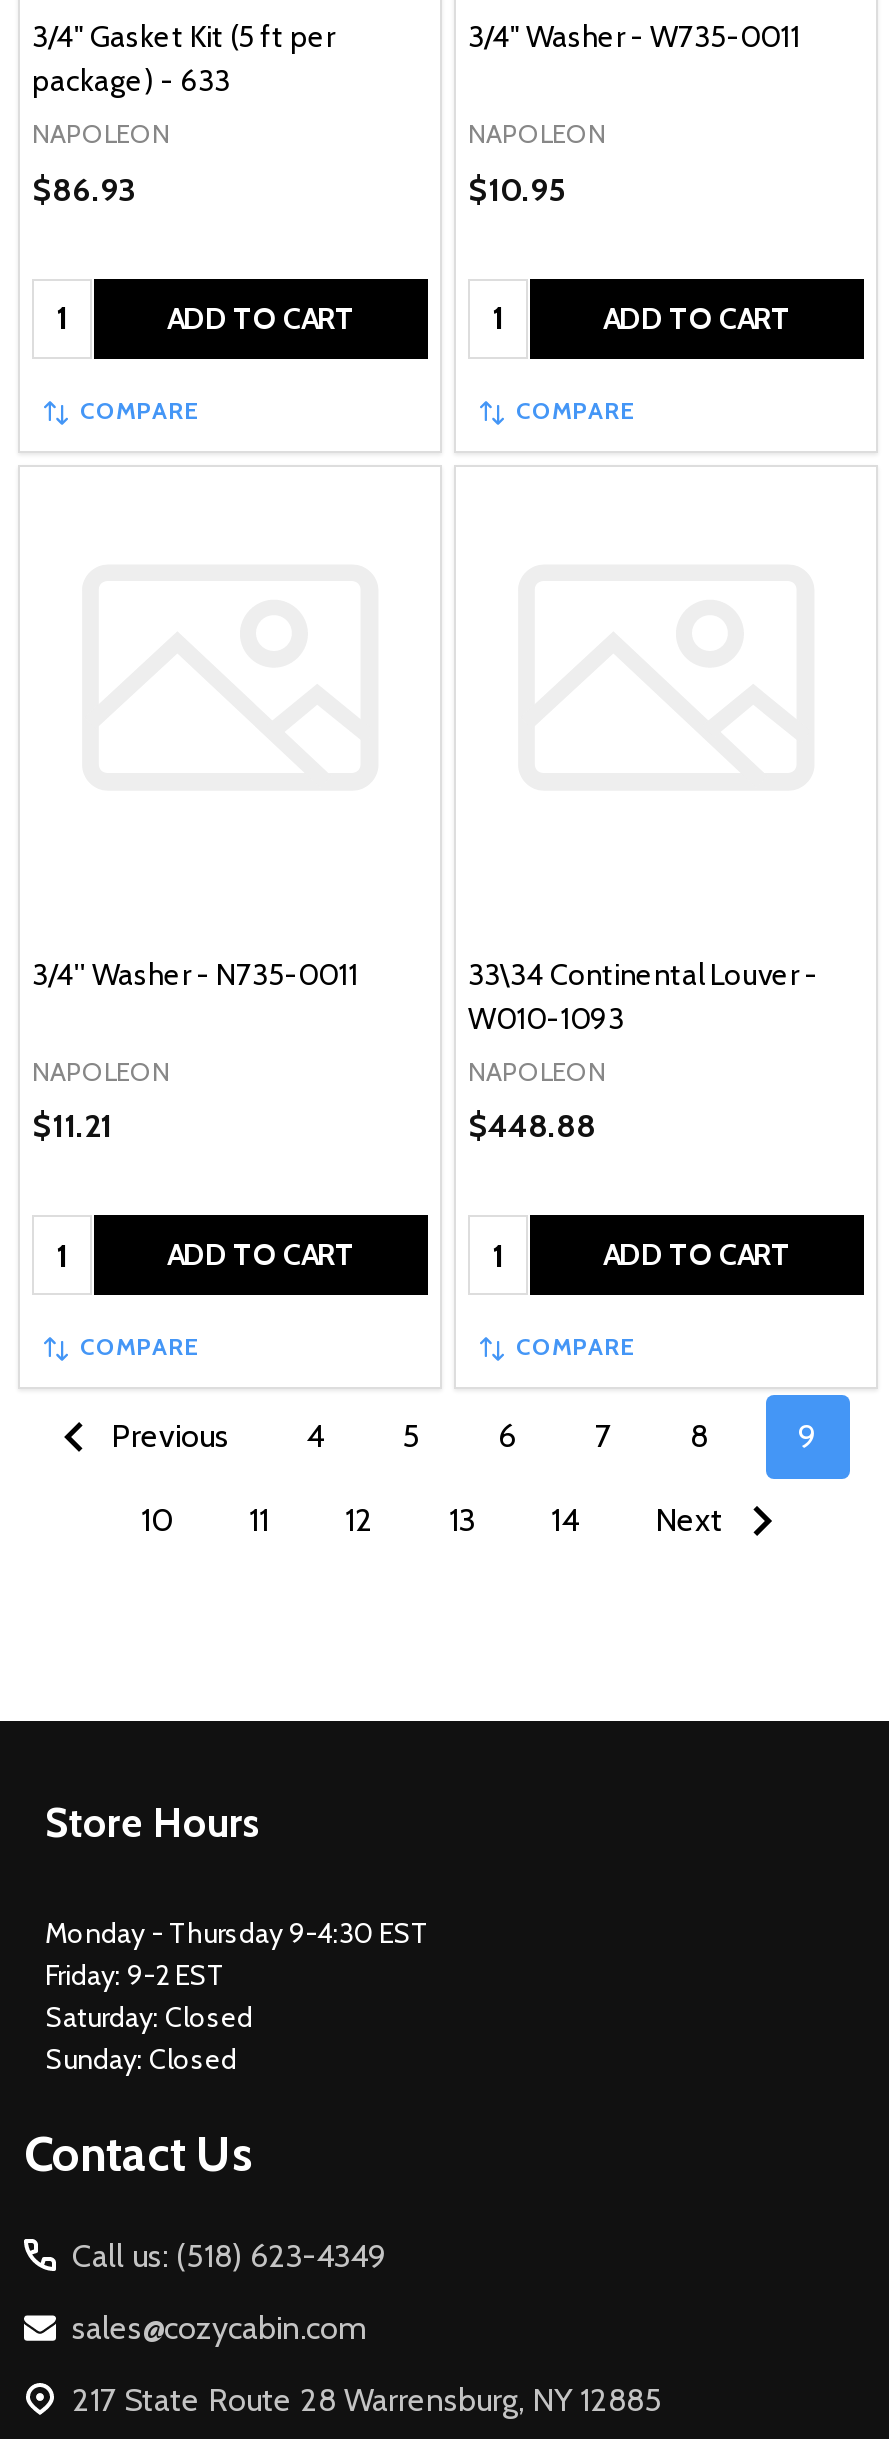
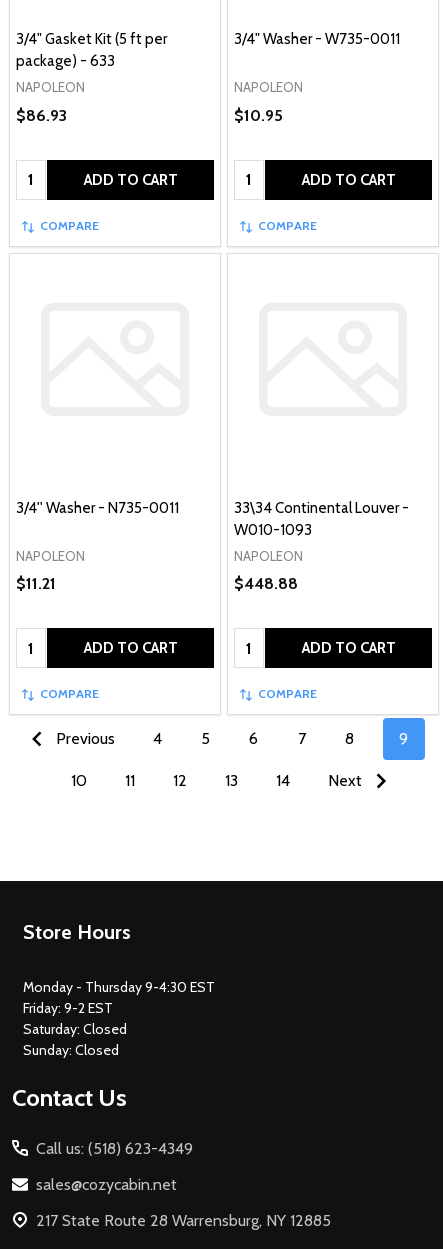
[72,2309,364,2347] sales@cozycabin.com -> [36,1175,177,1194] sales@cozycabin.net

